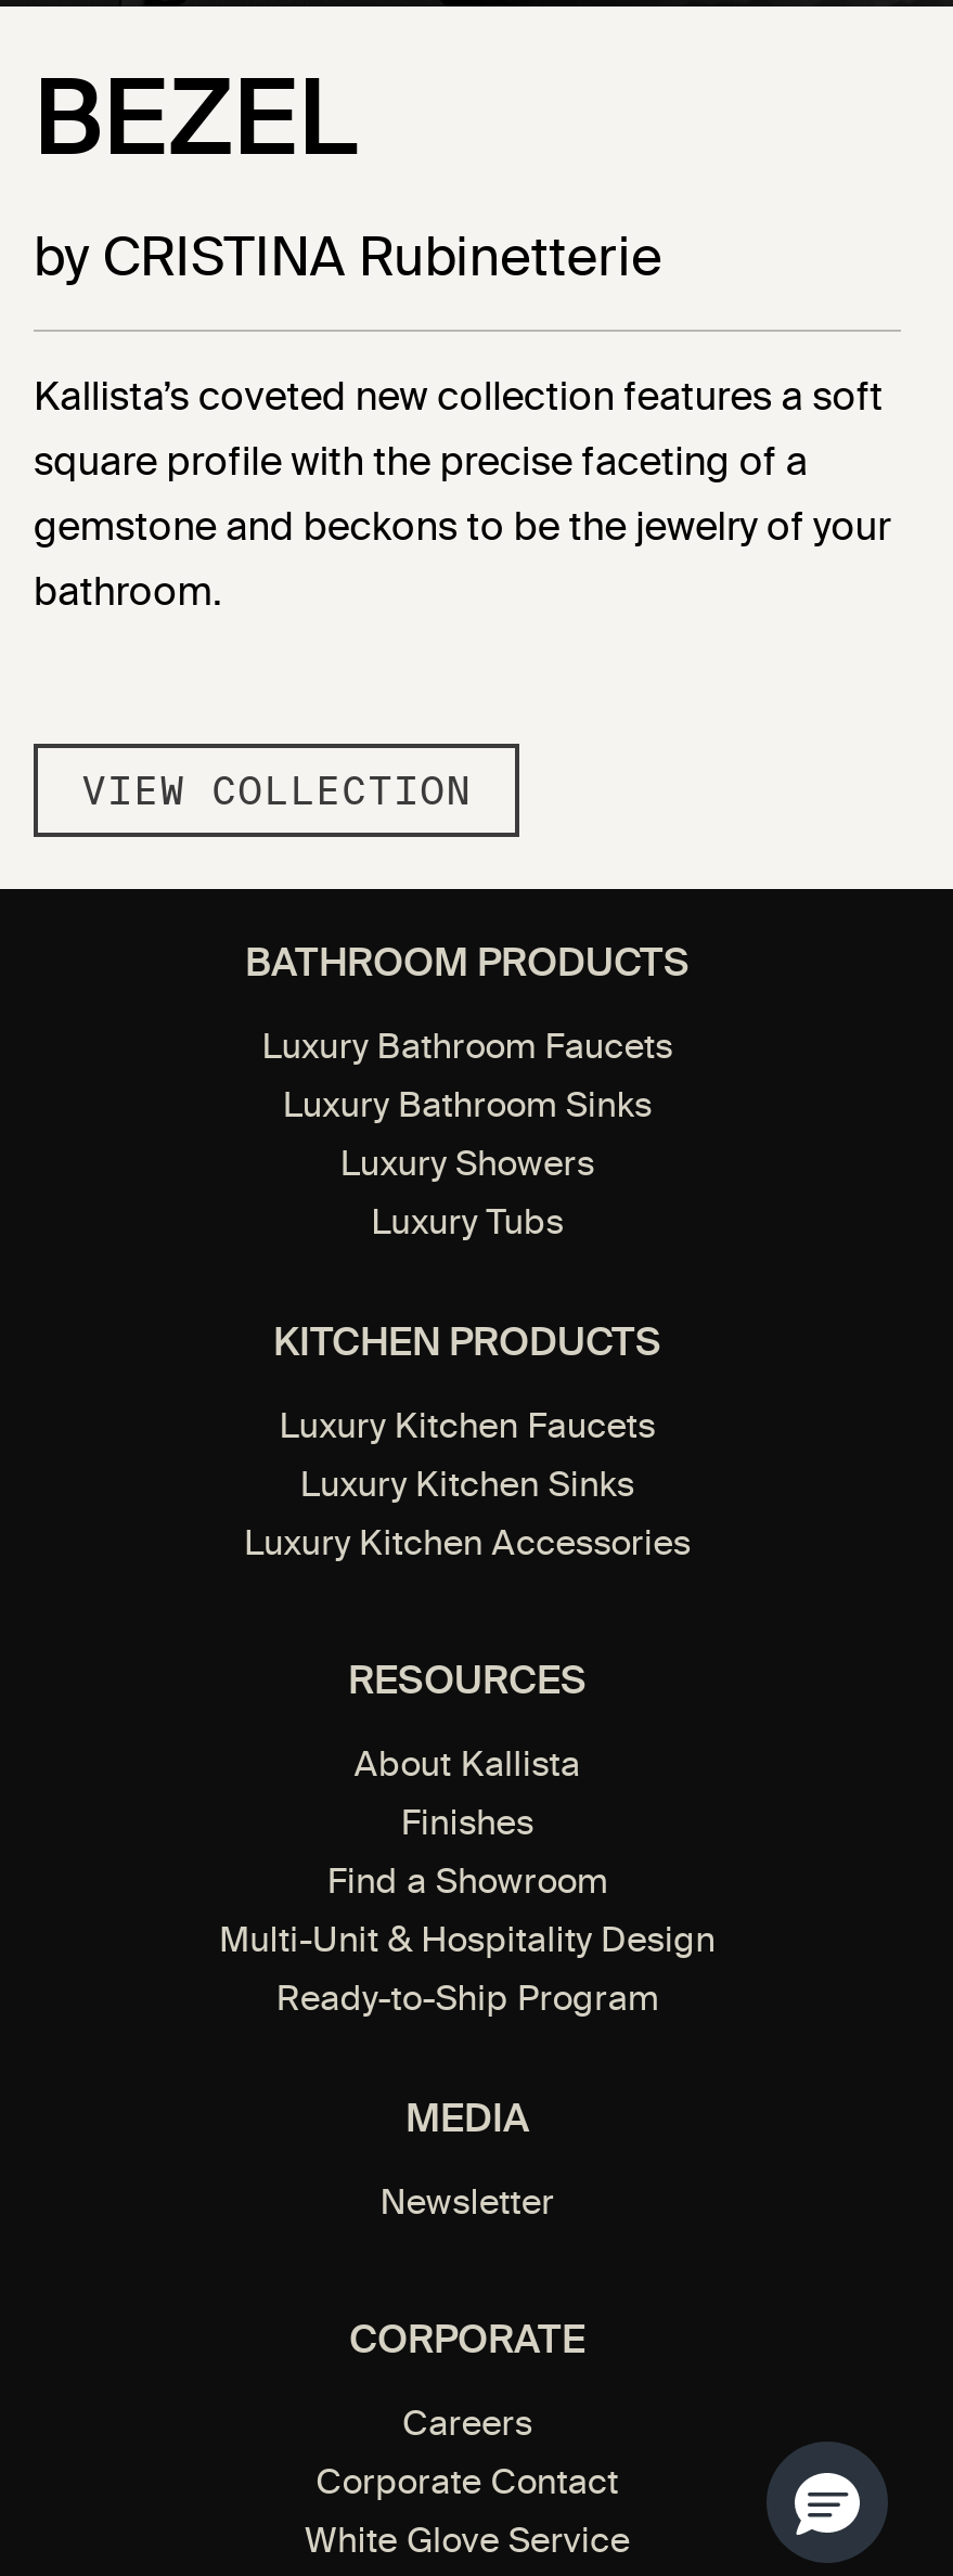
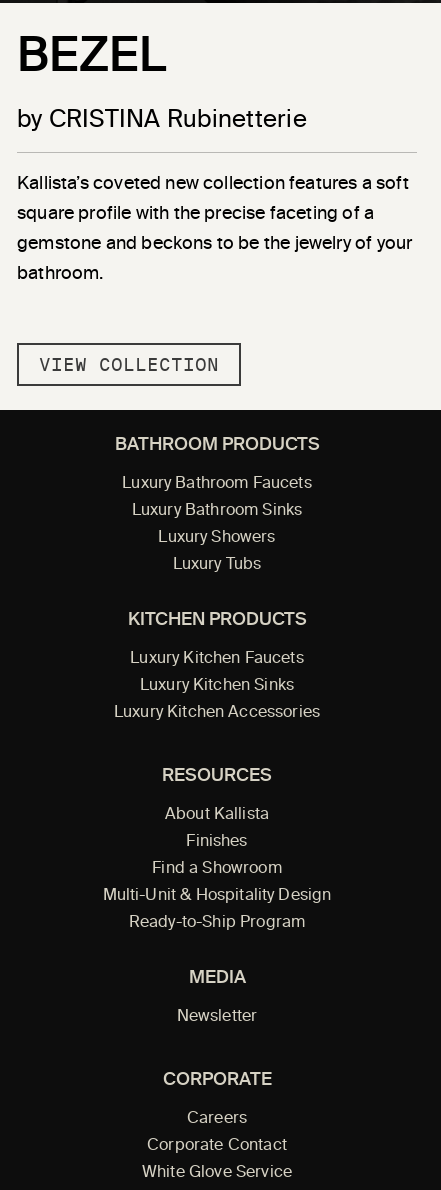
[767,2442,888,2563] [image] -> none

